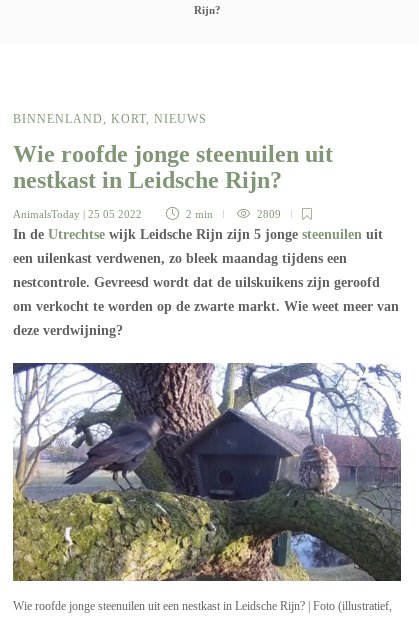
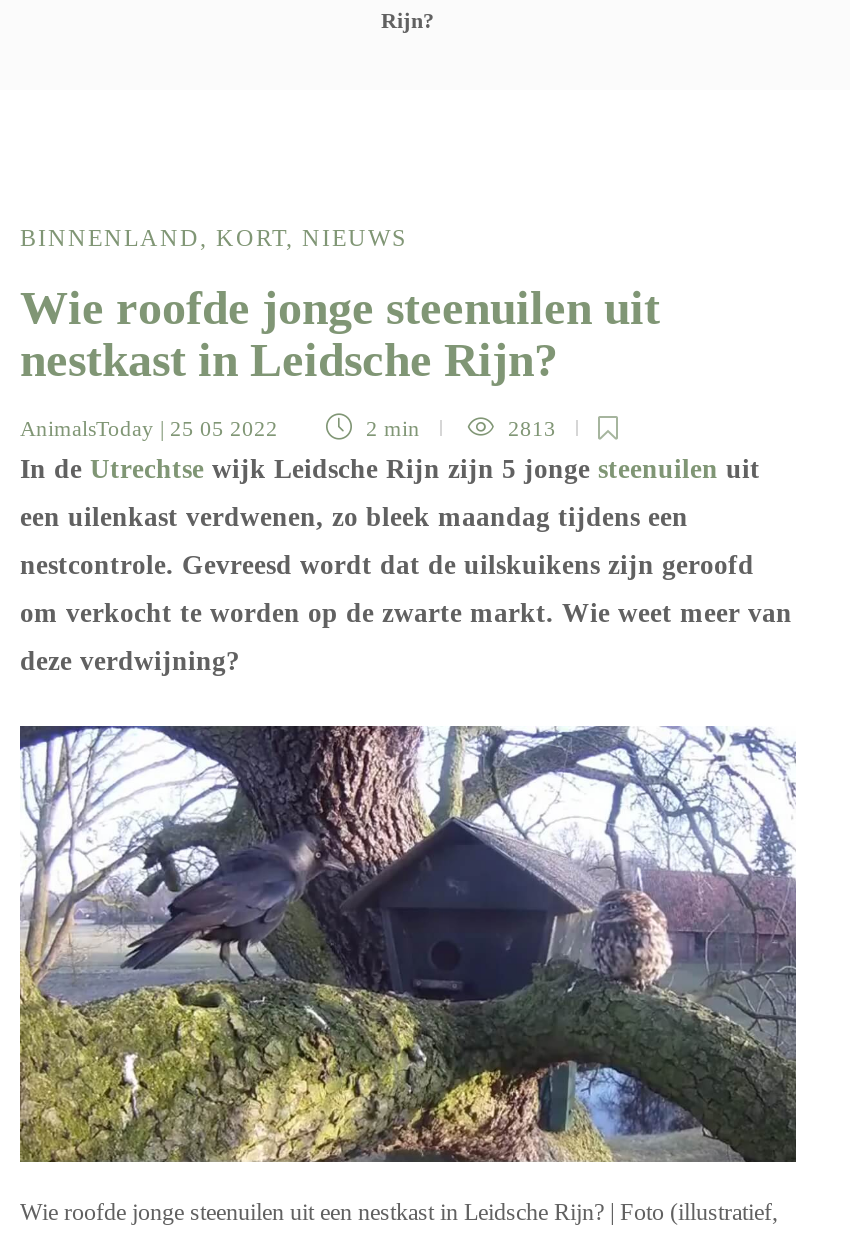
[254,208,281,220] 2809 -> [502,416,556,440] 2813

